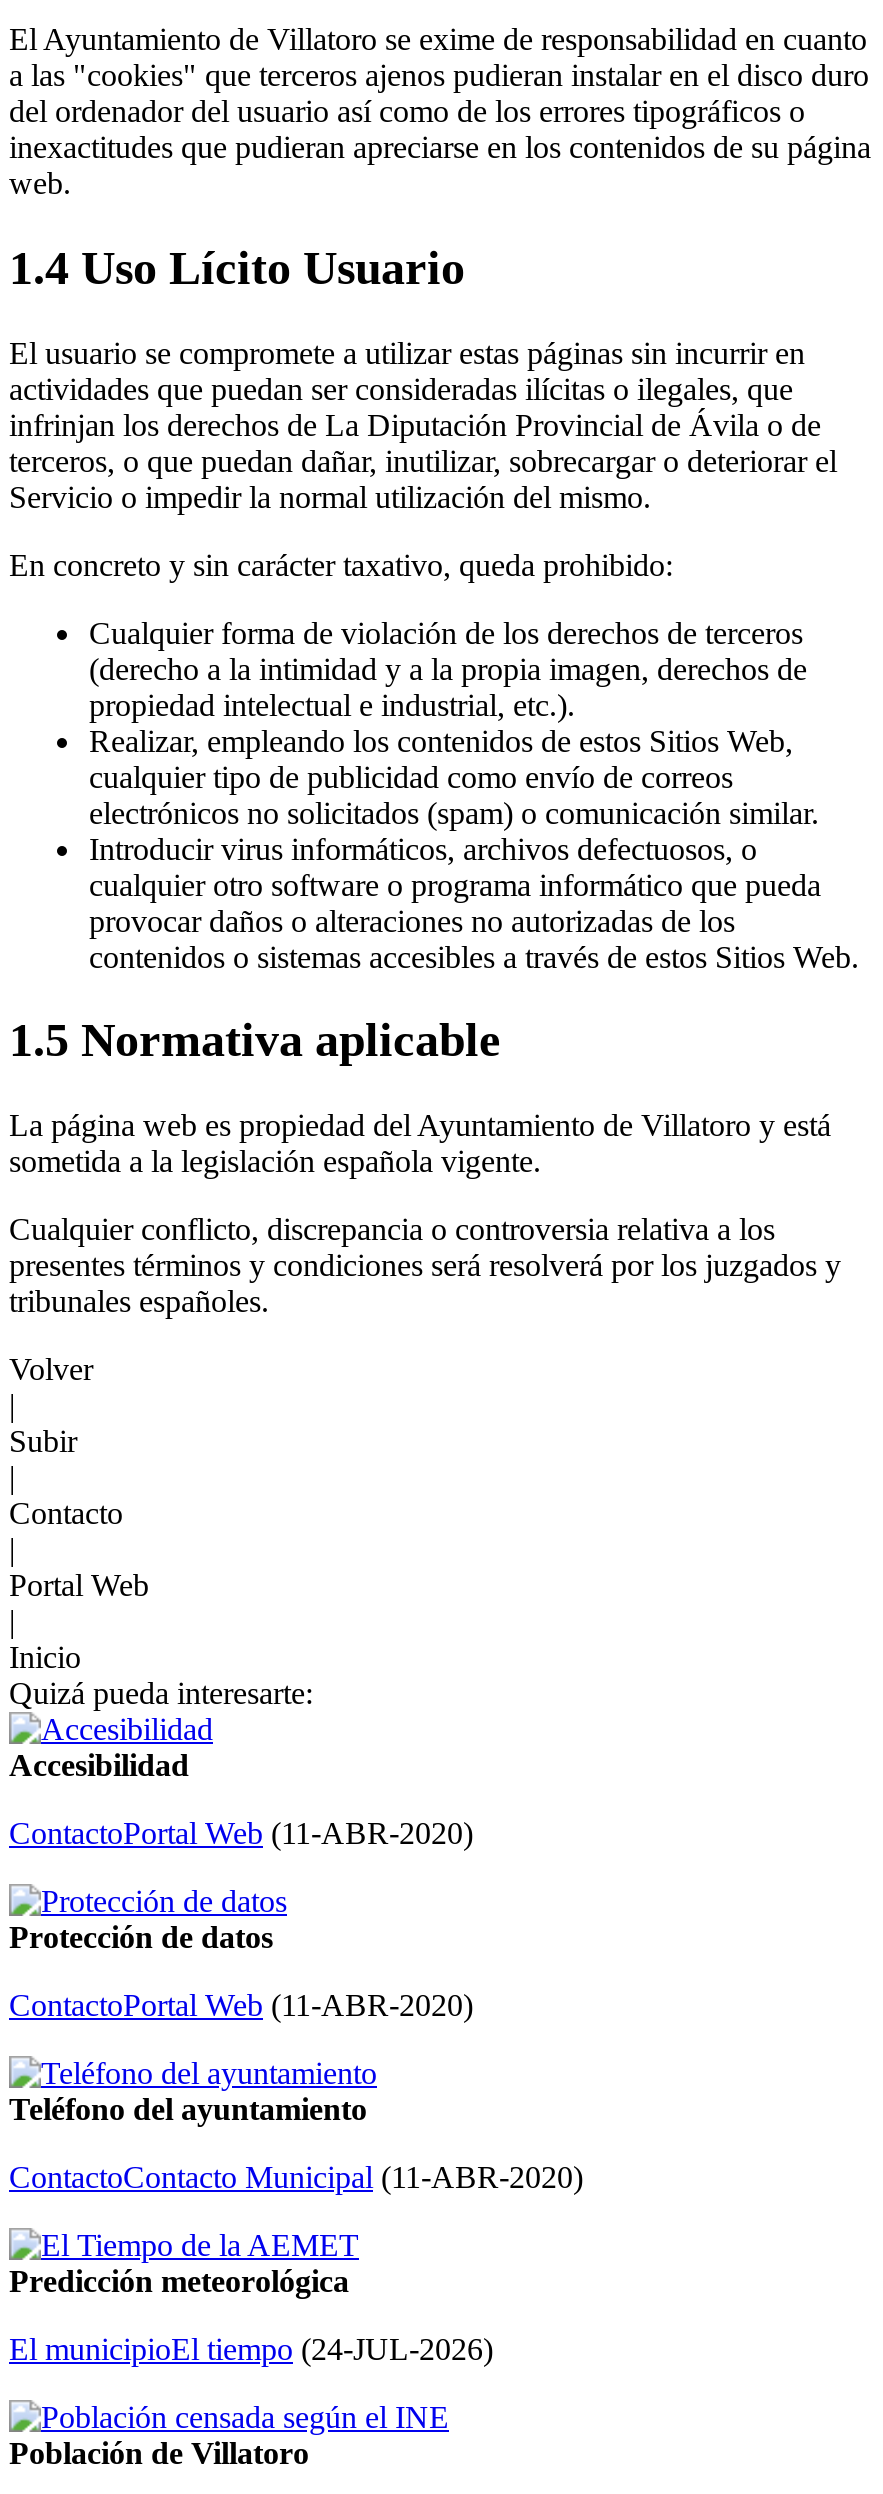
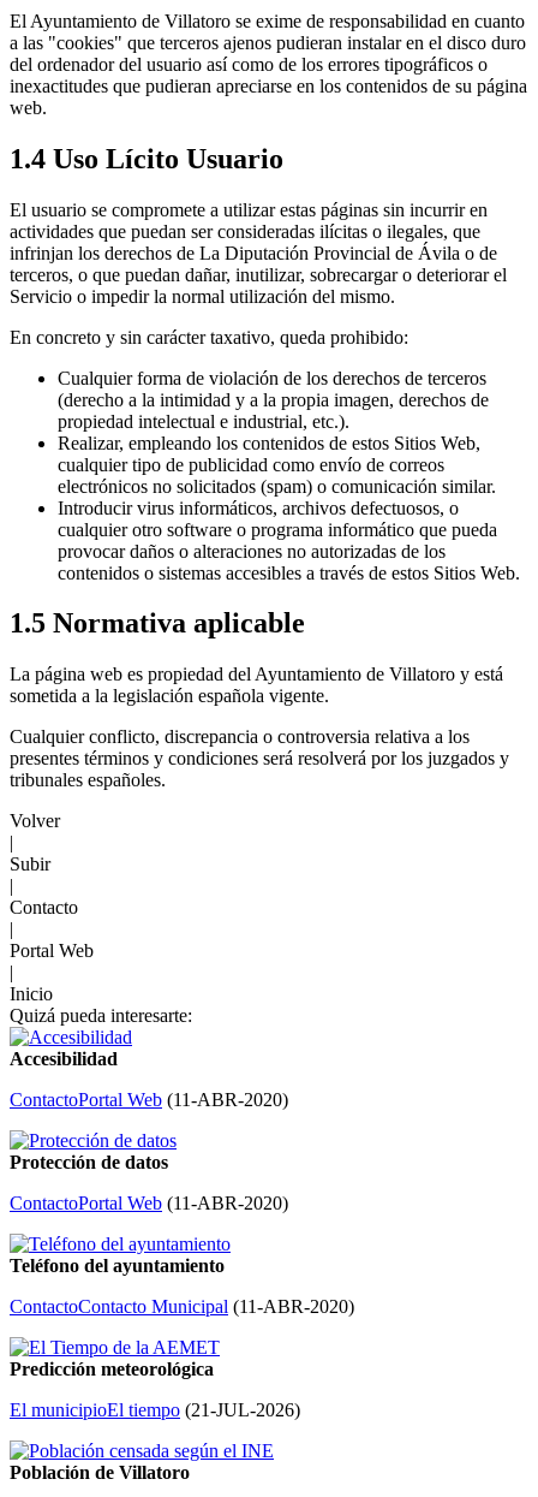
[9,2333,493,2367] El municipioEl tiempo (24-JUL-2026) -> [10,1400,300,1420] El municipioEl tiempo (21-JUL-2026)

